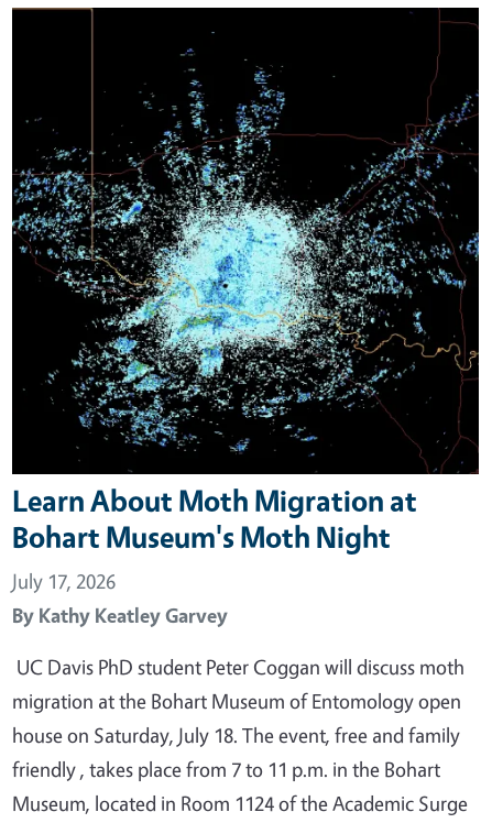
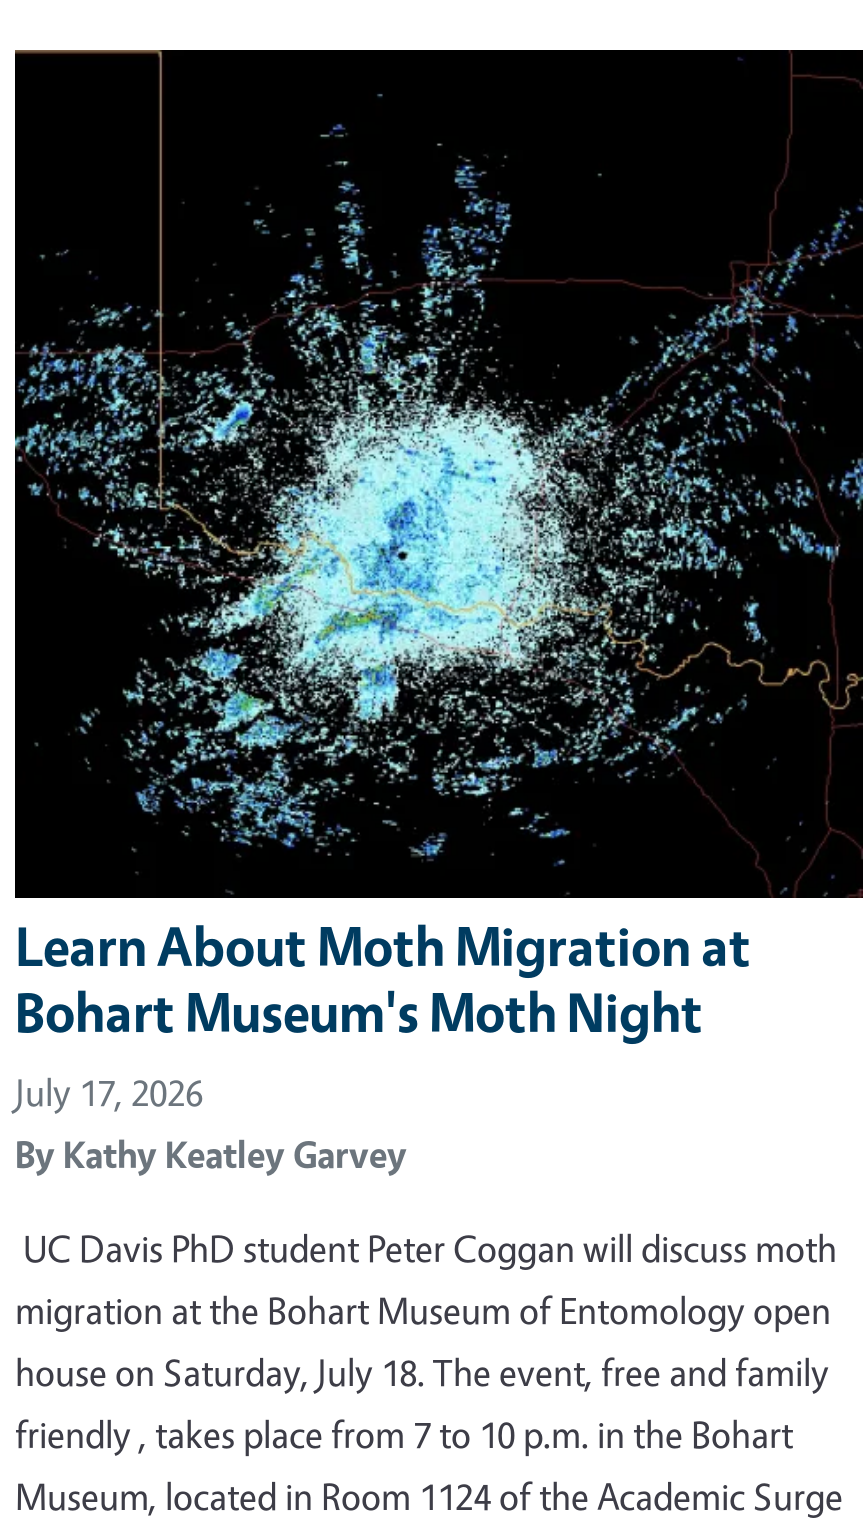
[12,756,440,783] friendly , takes place from 7 to 11 p.m. in the Bohart -> [15,1411,793,1459] friendly , takes place from 7 to 10 p.m. in the Bohart

